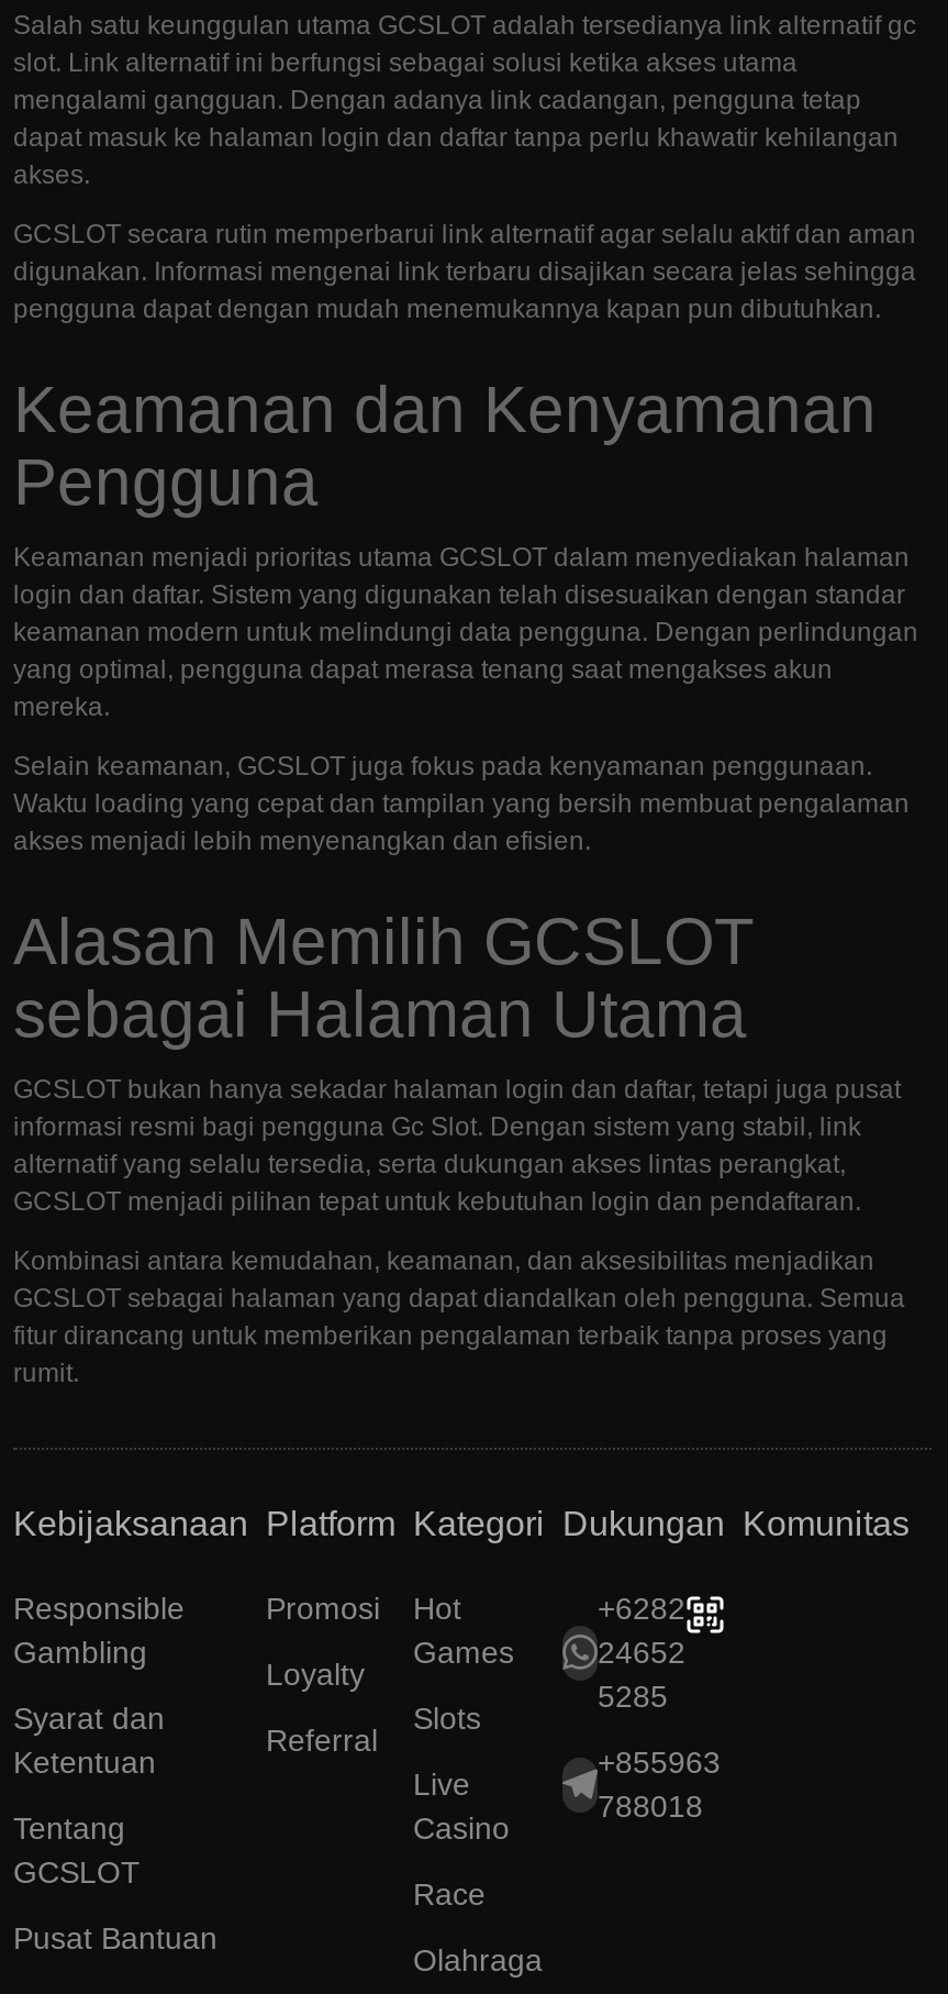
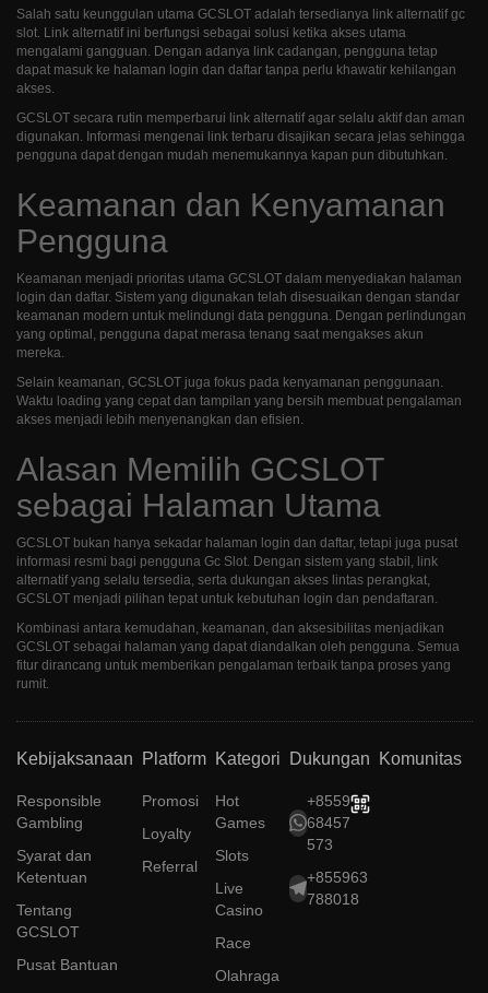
[598,1591,685,1626] +6282 -> [307,792,350,810] +8559
[598,1635,685,1670] 24652 -> [307,814,350,831] 68457
[598,1679,668,1714] 5285 -> [307,836,333,853] 573

